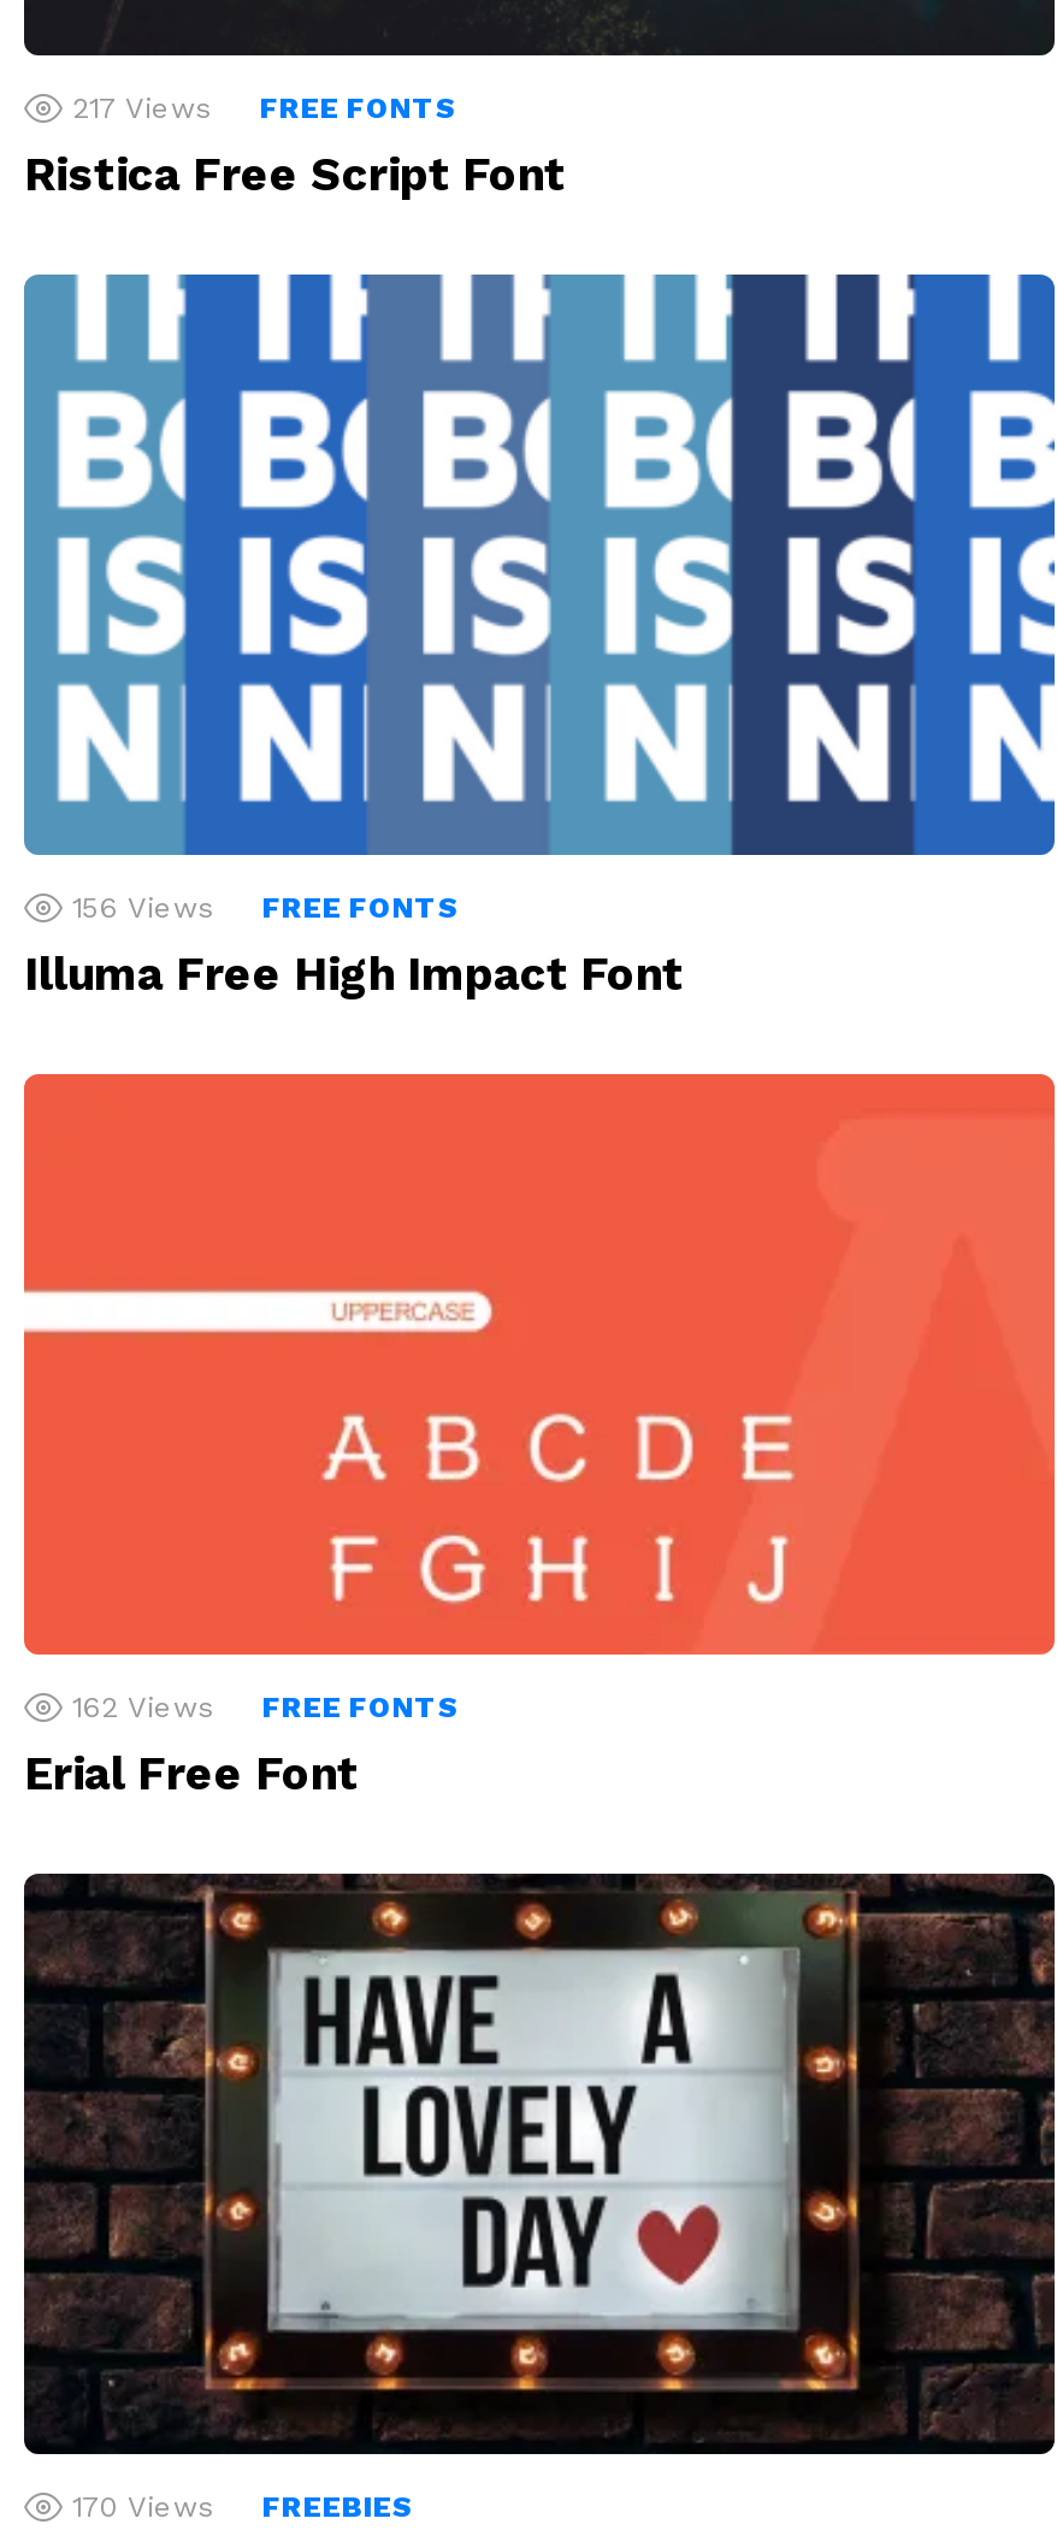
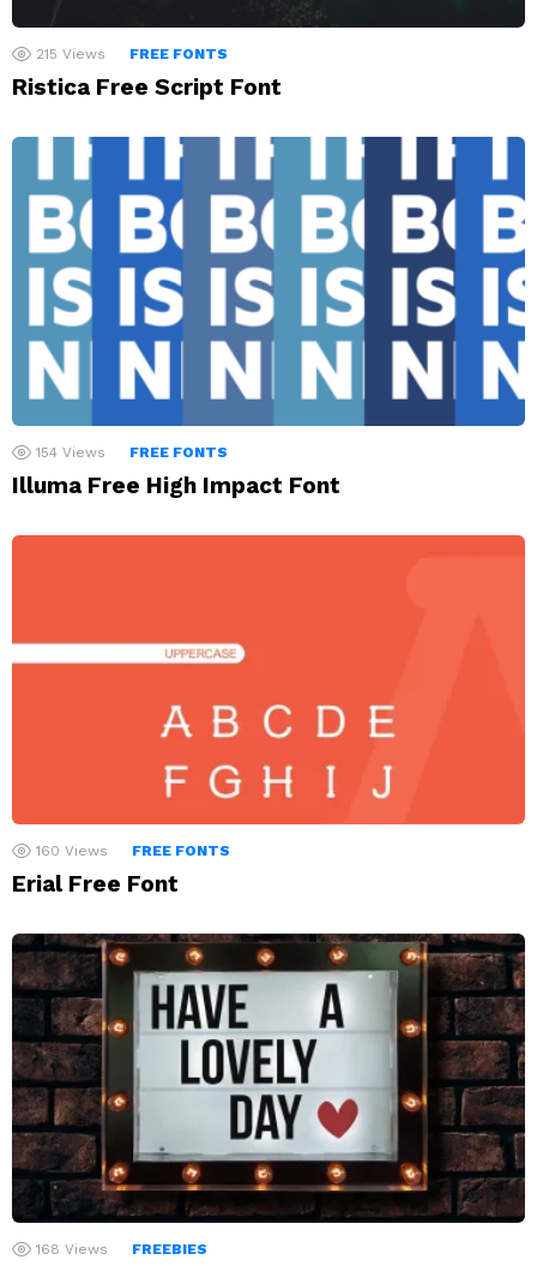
[72,91,457,124] 217 Views FREE FONTS -> [36,45,228,62] 215 Views FREE FONTS
[72,890,460,924] 156 Views FREE FONTS -> [36,444,228,460] 154 Views FREE FONTS
[72,1690,460,1723] 162 Views FREE FONTS -> [36,842,230,859] 160 Views FREE FONTS
[72,2490,414,2523] 170 Views FREEBIES -> [36,1240,207,1257] 168 Views FREEBIES

